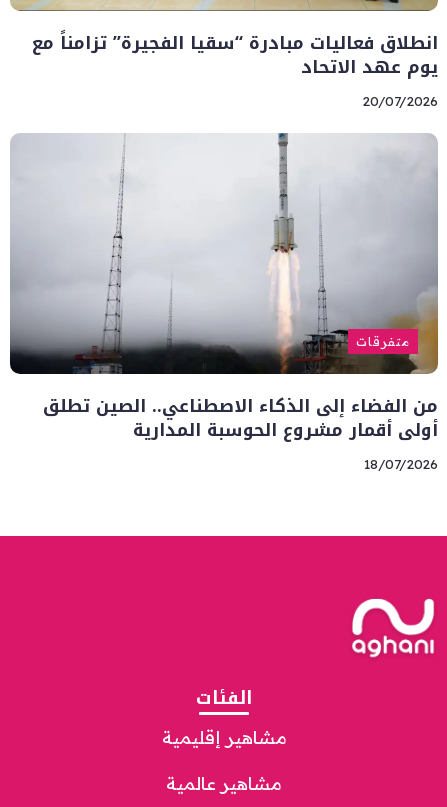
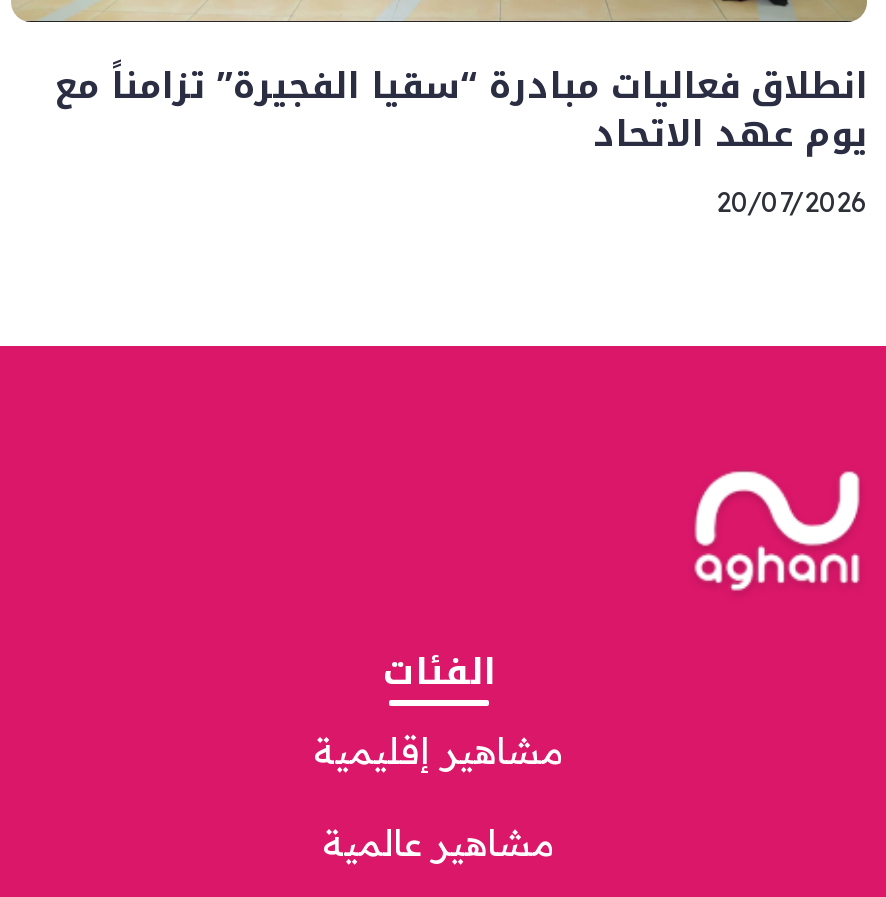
[9,132,438,472] [image] | متفرقات | من الفضاء إلى الذكاء الاصطناعي.. الصين تطلق | أولى أقمار مشروع الحوسبة المدارية | 18/07/2026 -> none

